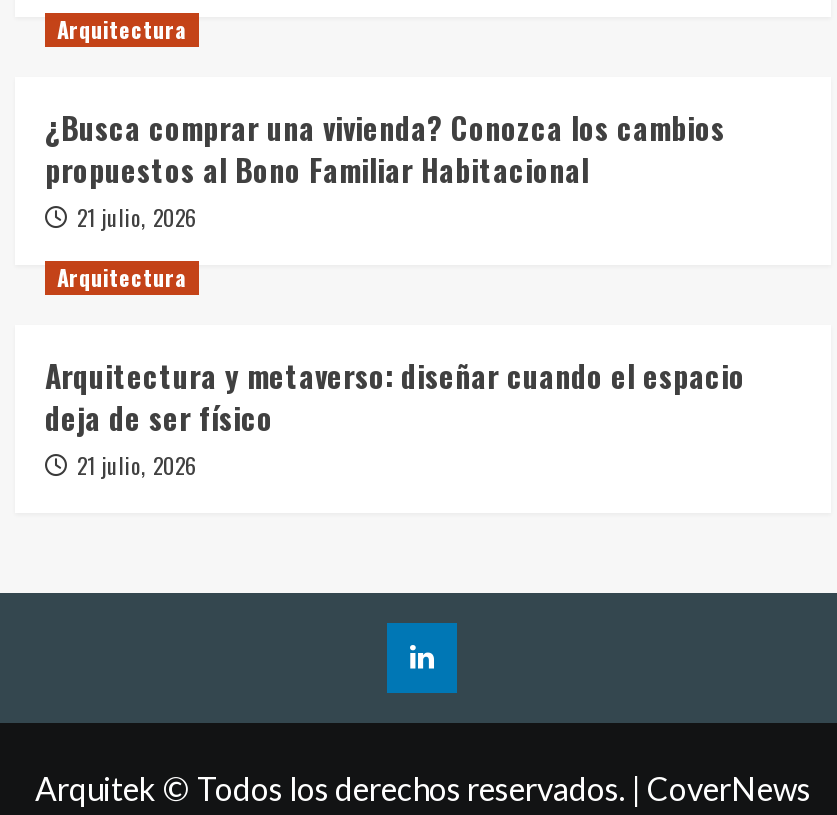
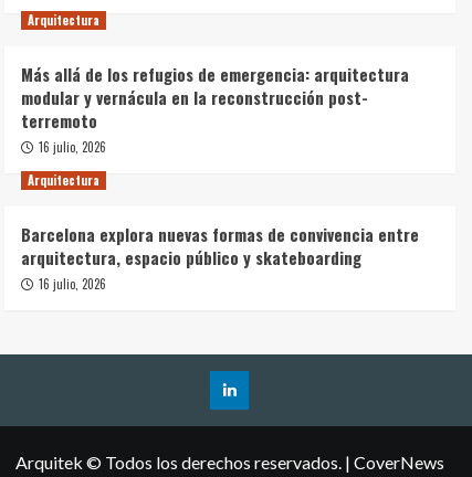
[45,104,725,232] ¿Busca comprar una vivienda? Conozca los cambios | propuestos al Bono Familiar Habitacional | 21 julio, 2026 -> [21,62,409,155] Más allá de los refugios de emergencia: arquitectura | modular y vernácula en la reconstrucción post- | terremoto | 16 julio, 2026
[45,352,745,480] Arquitectura y metaverso: diseñar cuando el espacio | deja de ser físico | 21 julio, 2026 -> [21,222,419,292] Barcelona explora nuevas formas de convivencia entre | arquitectura, espacio público y skateboarding | 16 julio, 2026

